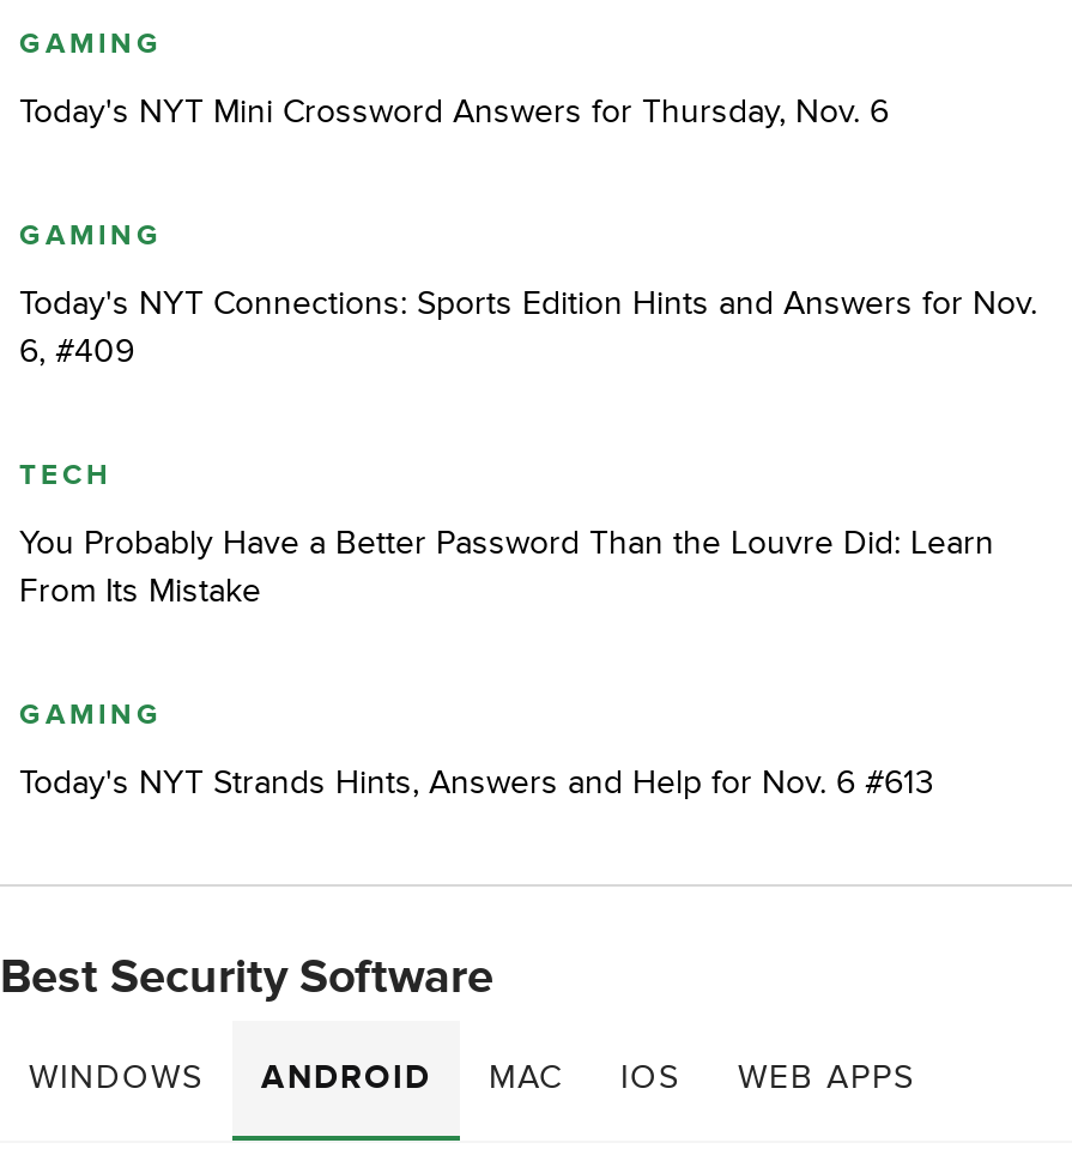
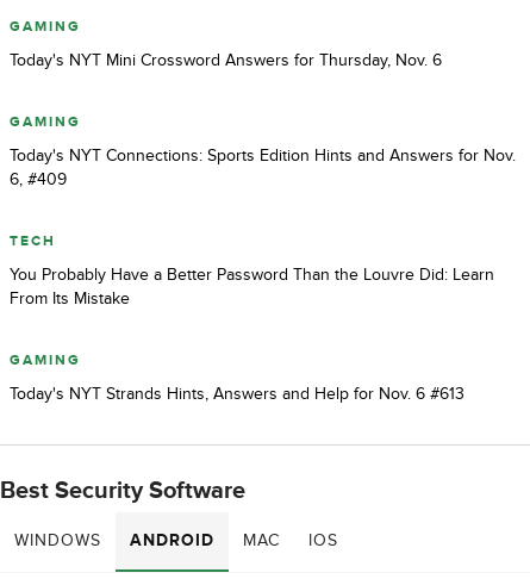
[738,1057,915,1098] WEB APPS -> none

